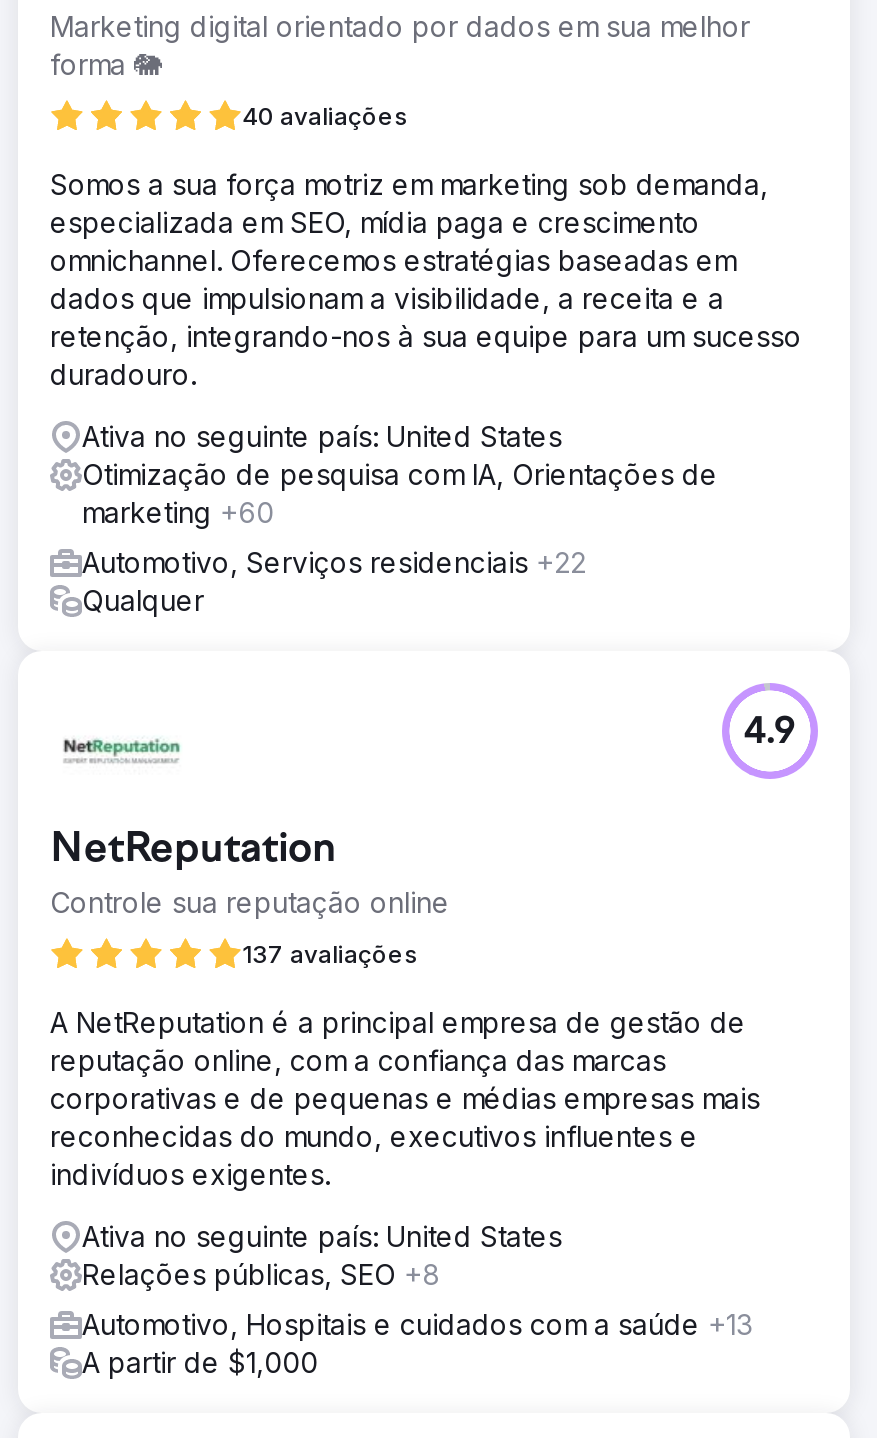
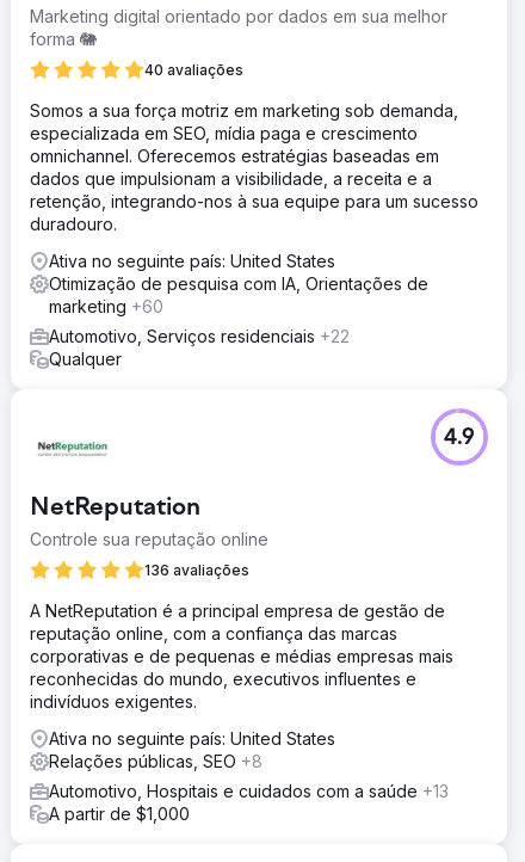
[242,939,418,969] 137 avaliações -> [144,561,249,579] 136 avaliações

